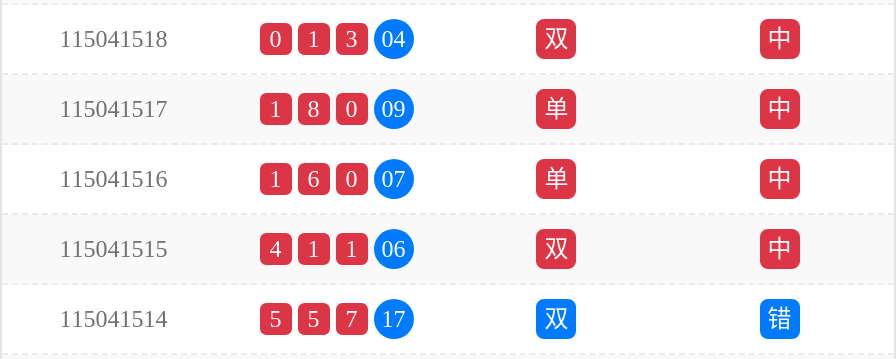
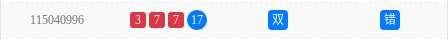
[60,25,320,53] 115041518 | 0 | 1 -> [30,13,84,27] 115040996
[60,25,792,333] 04 | 双 | 中 | 115041517 | 1 | 8 | 0 | 09 | 单 | 中 | 115041516 | 1 | 6 | 0 | 07 | 单 | 中 | 115041515 | 4 | 1 | 1 | 06 | 双 | 中 | 115041514 | 5 | 5 -> [154,13,160,27] 7

